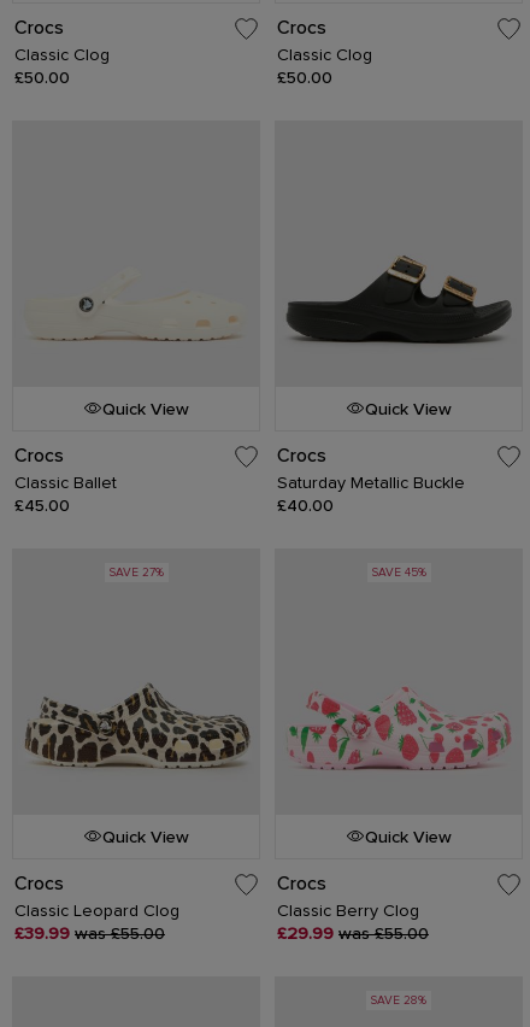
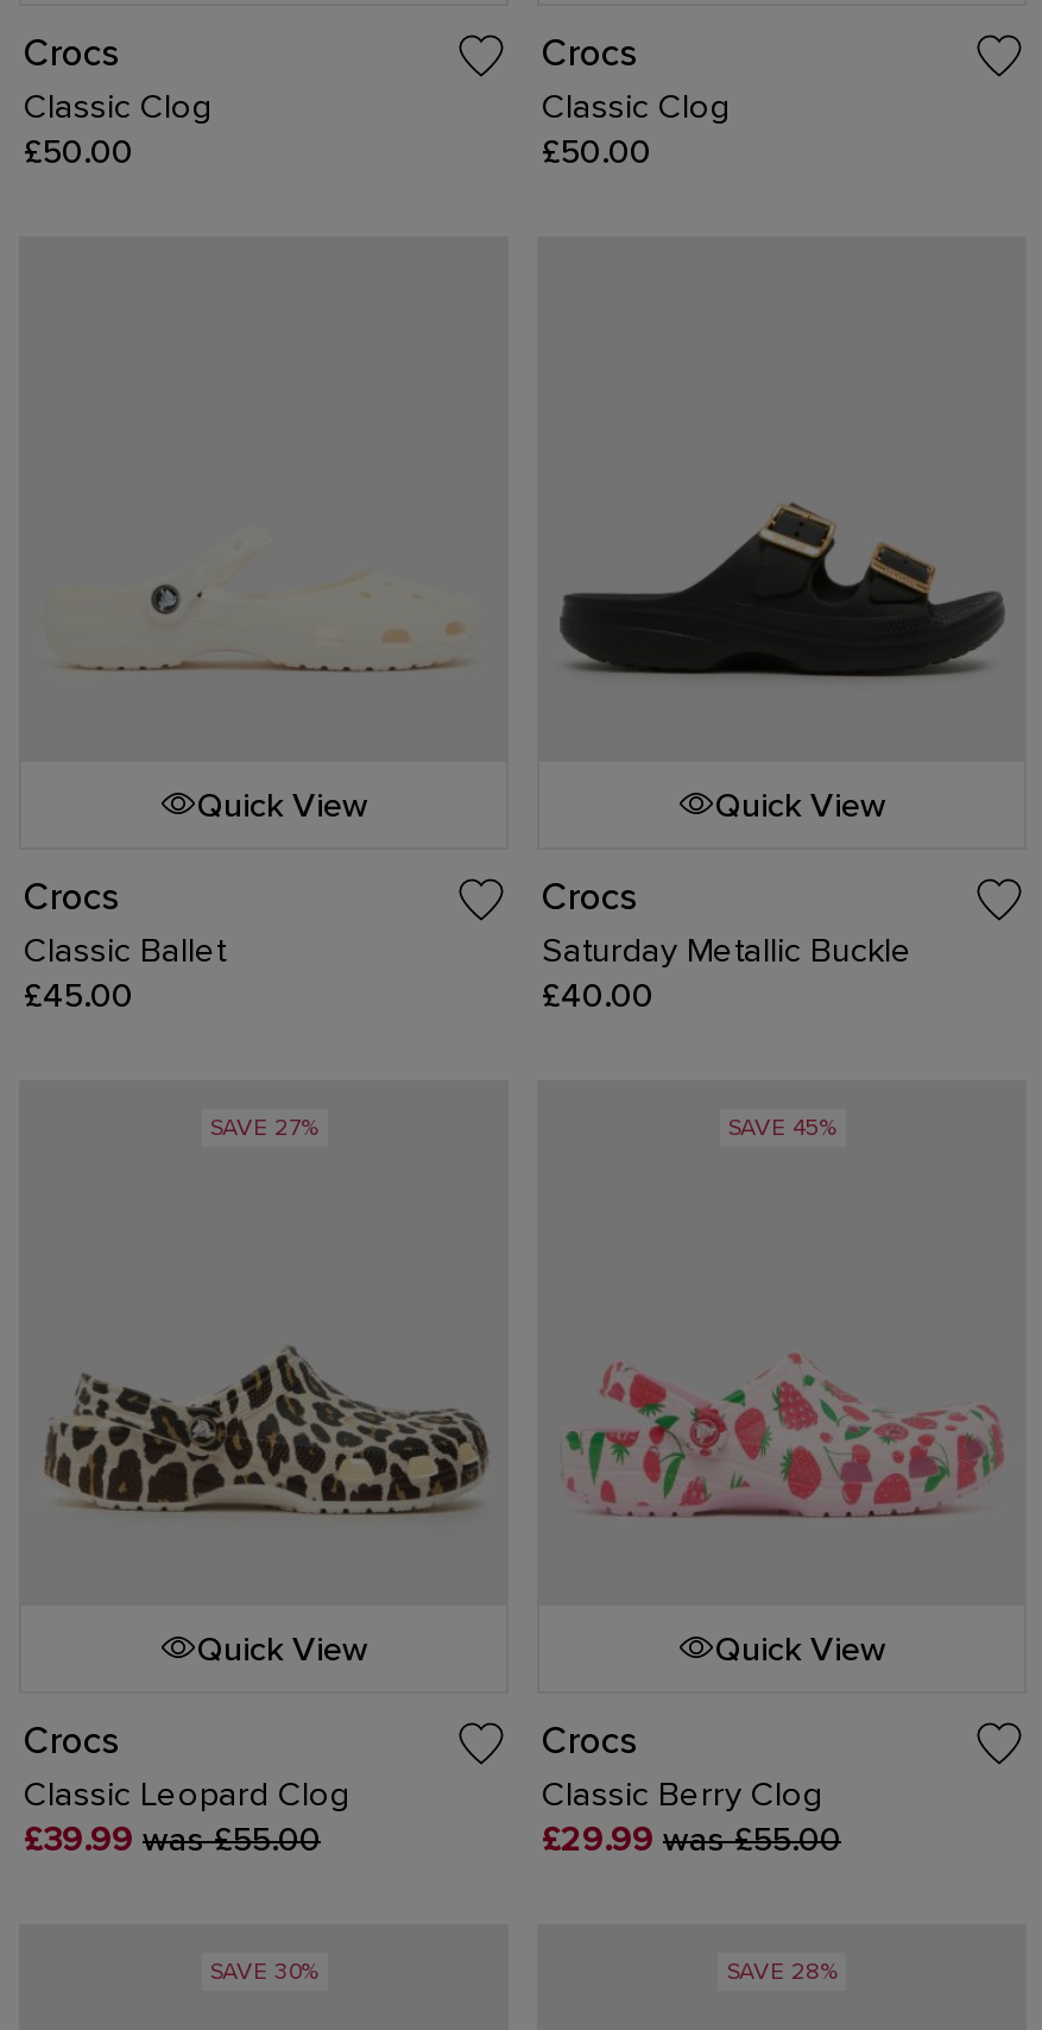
none -> [210,1958,317,1986] SAVE 30%

